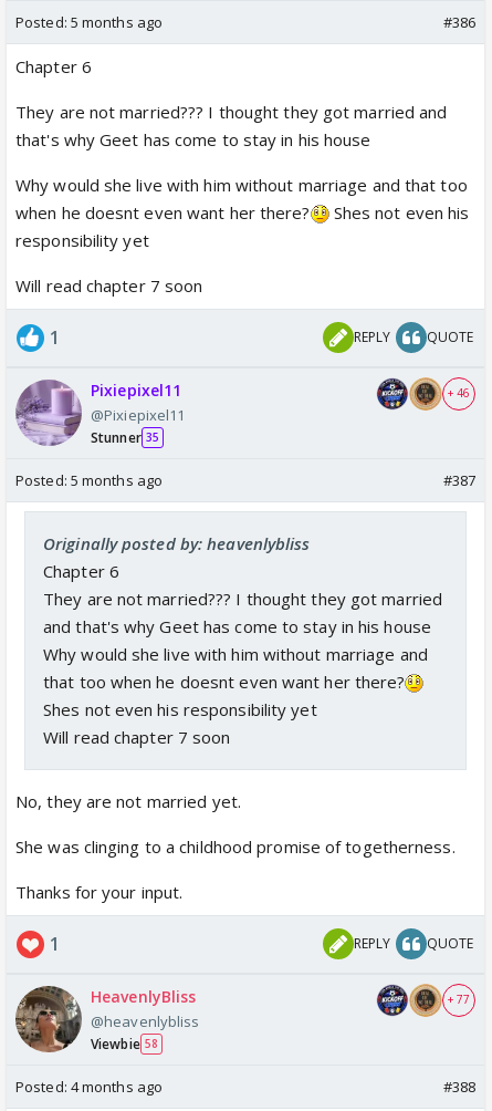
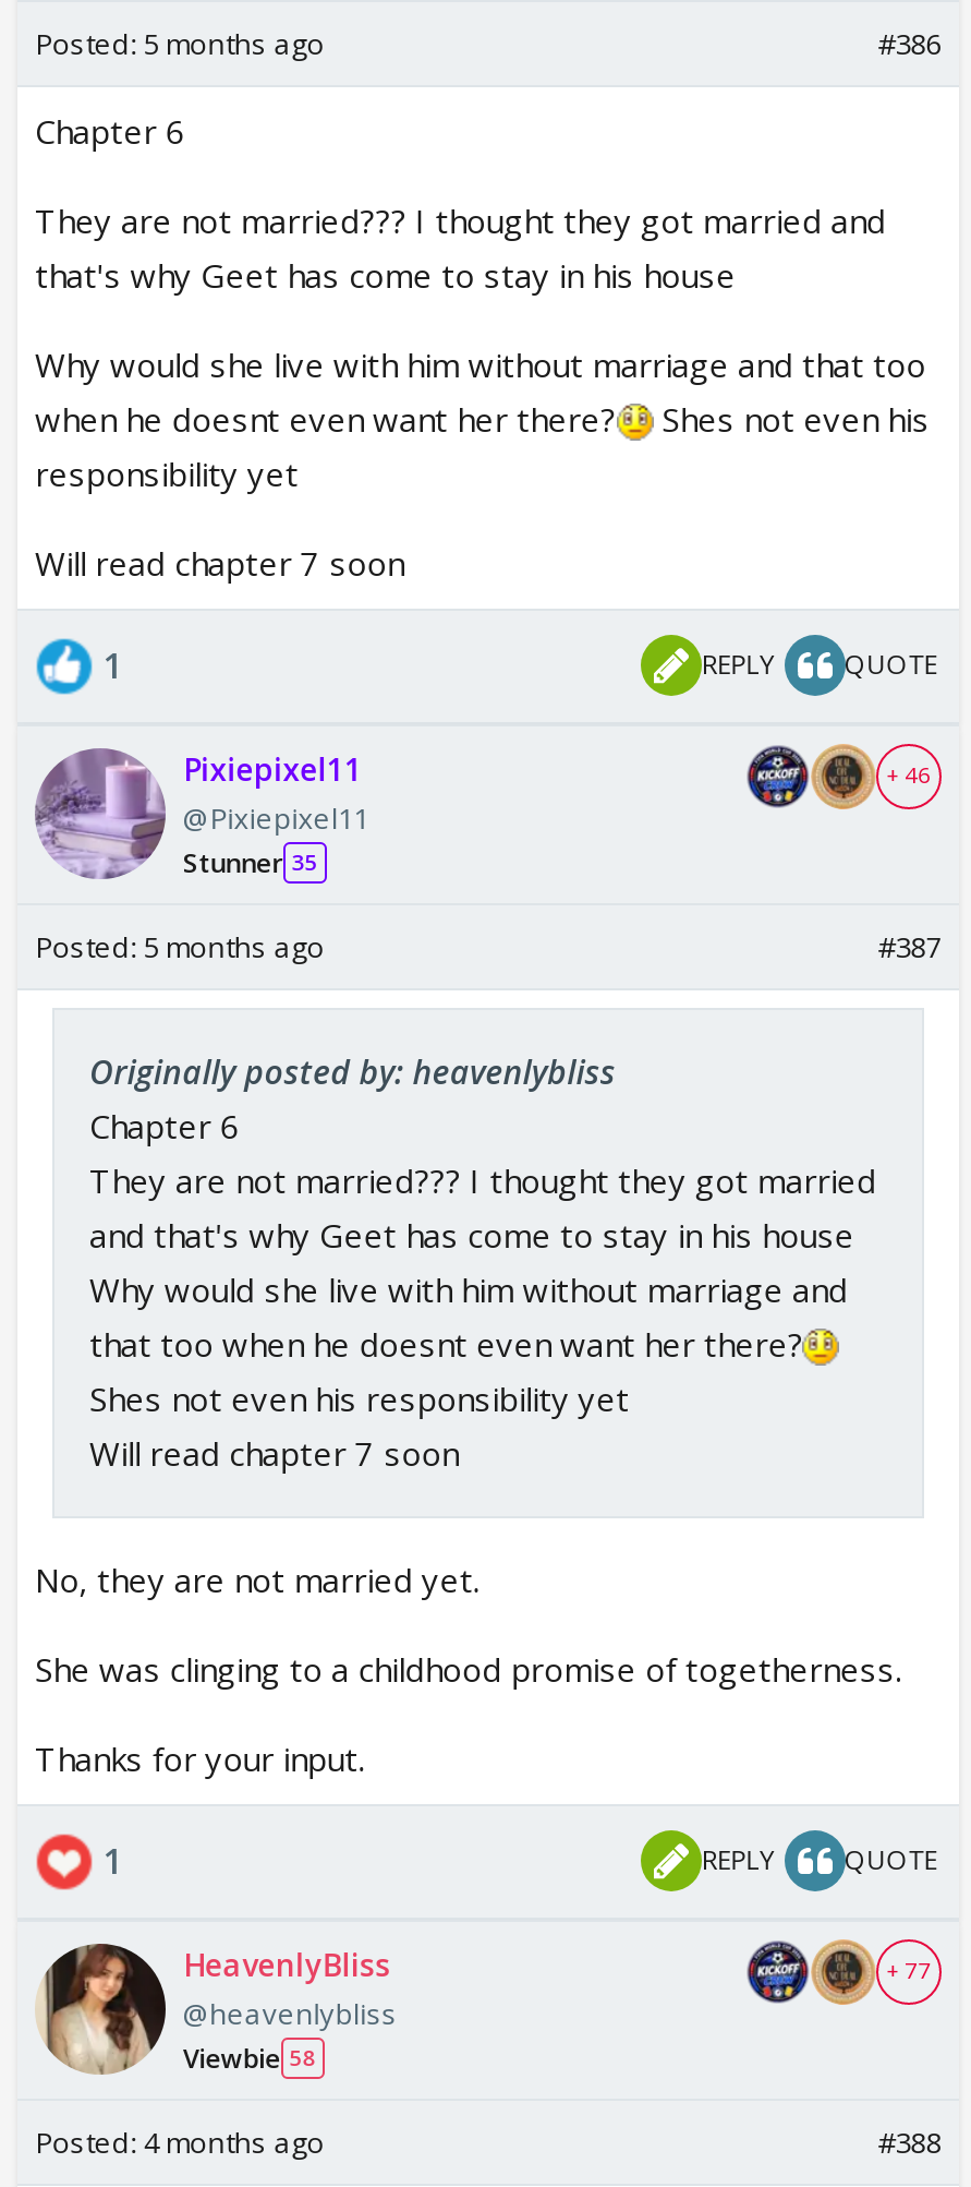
[14,986,83,1051] [image] -> [35,1946,166,2075] [image]

